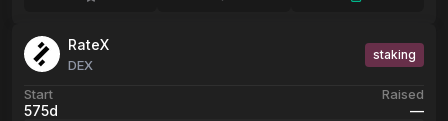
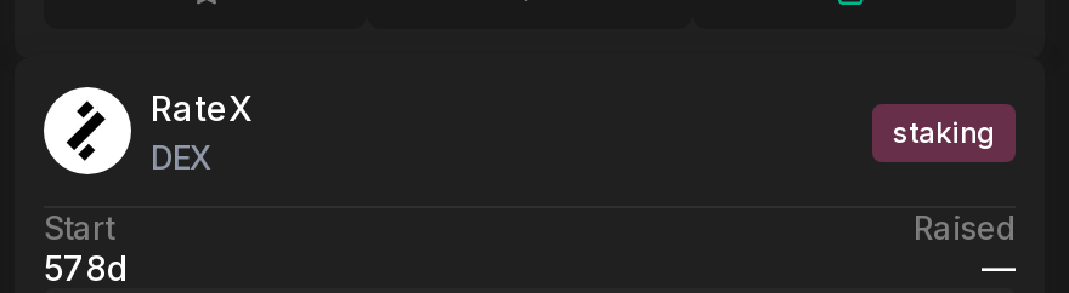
[24,102,58,119] 575d -> [44,247,129,288] 578d

